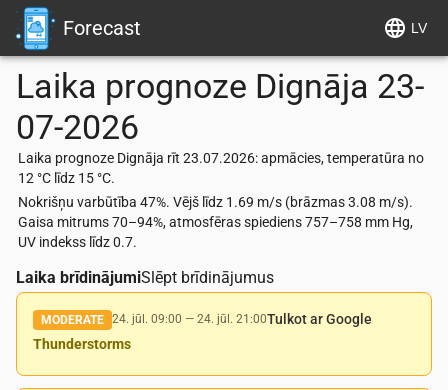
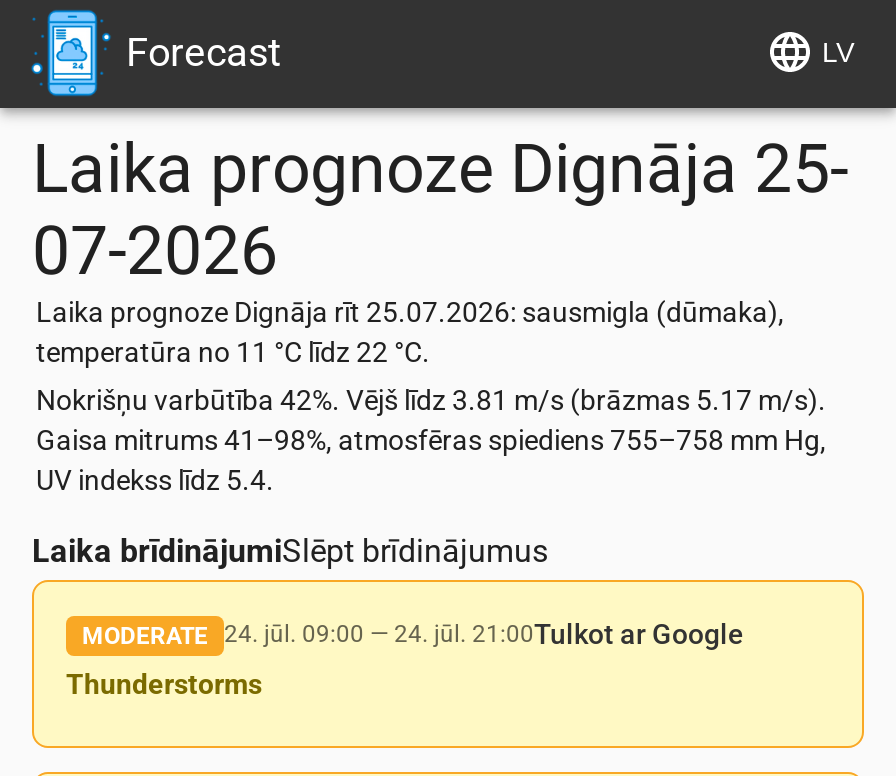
[16,66,424,106] Laika prognoze Dignāja 23- -> [32,128,848,208] Laika prognoze Dignāja 25-
[18,150,424,186] Laika prognoze Dignāja rīt 23.07.2026: apmācies, temperatūra no | 12 °C līdz 15 °C. -> [36,296,784,368] Laika prognoze Dignāja rīt 25.07.2026: sausmigla (dūmaka), | temperatūra no 11 °C līdz 22 °C.
[18,194,413,250] Nokrišņu varbūtība 47%. Vējš līdz 1.69 m/s (brāzmas 3.08 m/s). | Gaisa mitrums 70–94%, atmosfēras spiediens 757–758 mm Hg, | UV indekss līdz 0.7. -> [36,384,826,496] Nokrišņu varbūtība 42%. Vējš līdz 3.81 m/s (brāzmas 5.17 m/s). | Gaisa mitrums 41–98%, atmosfēras spiediens 755–758 mm Hg, | UV indekss līdz 5.4.

